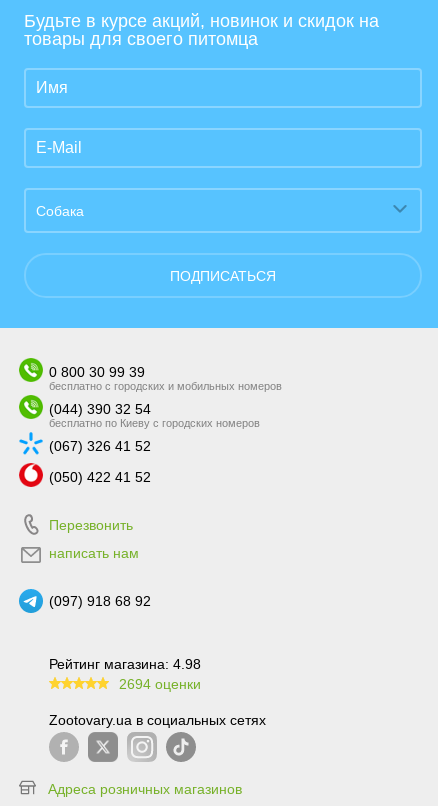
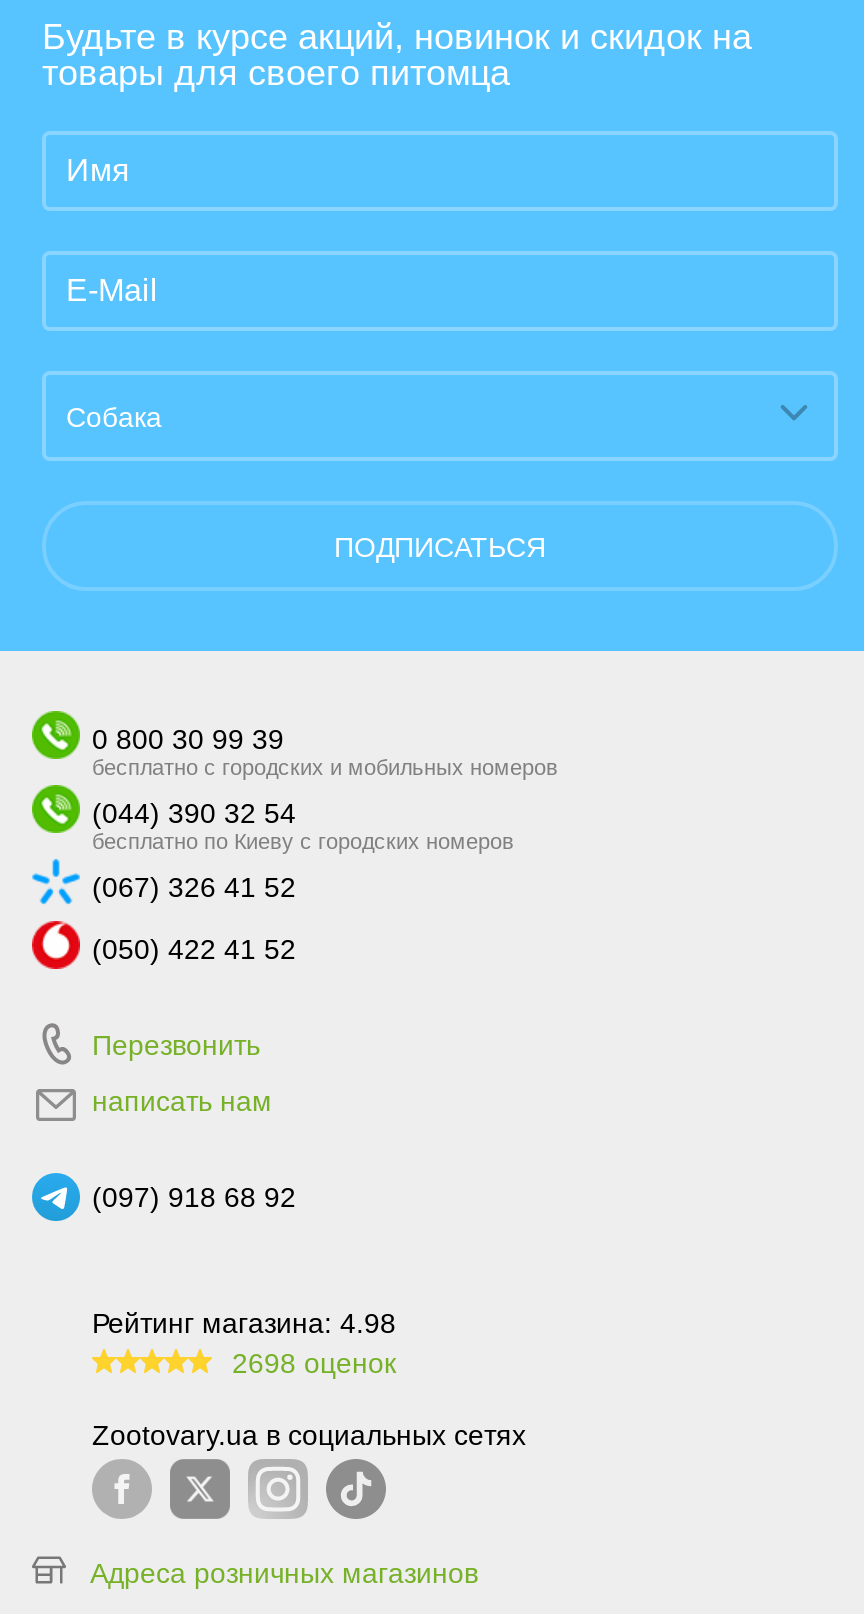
[119,676,201,692] 2694 оценки -> [232,1347,396,1379] 2698 оценок

